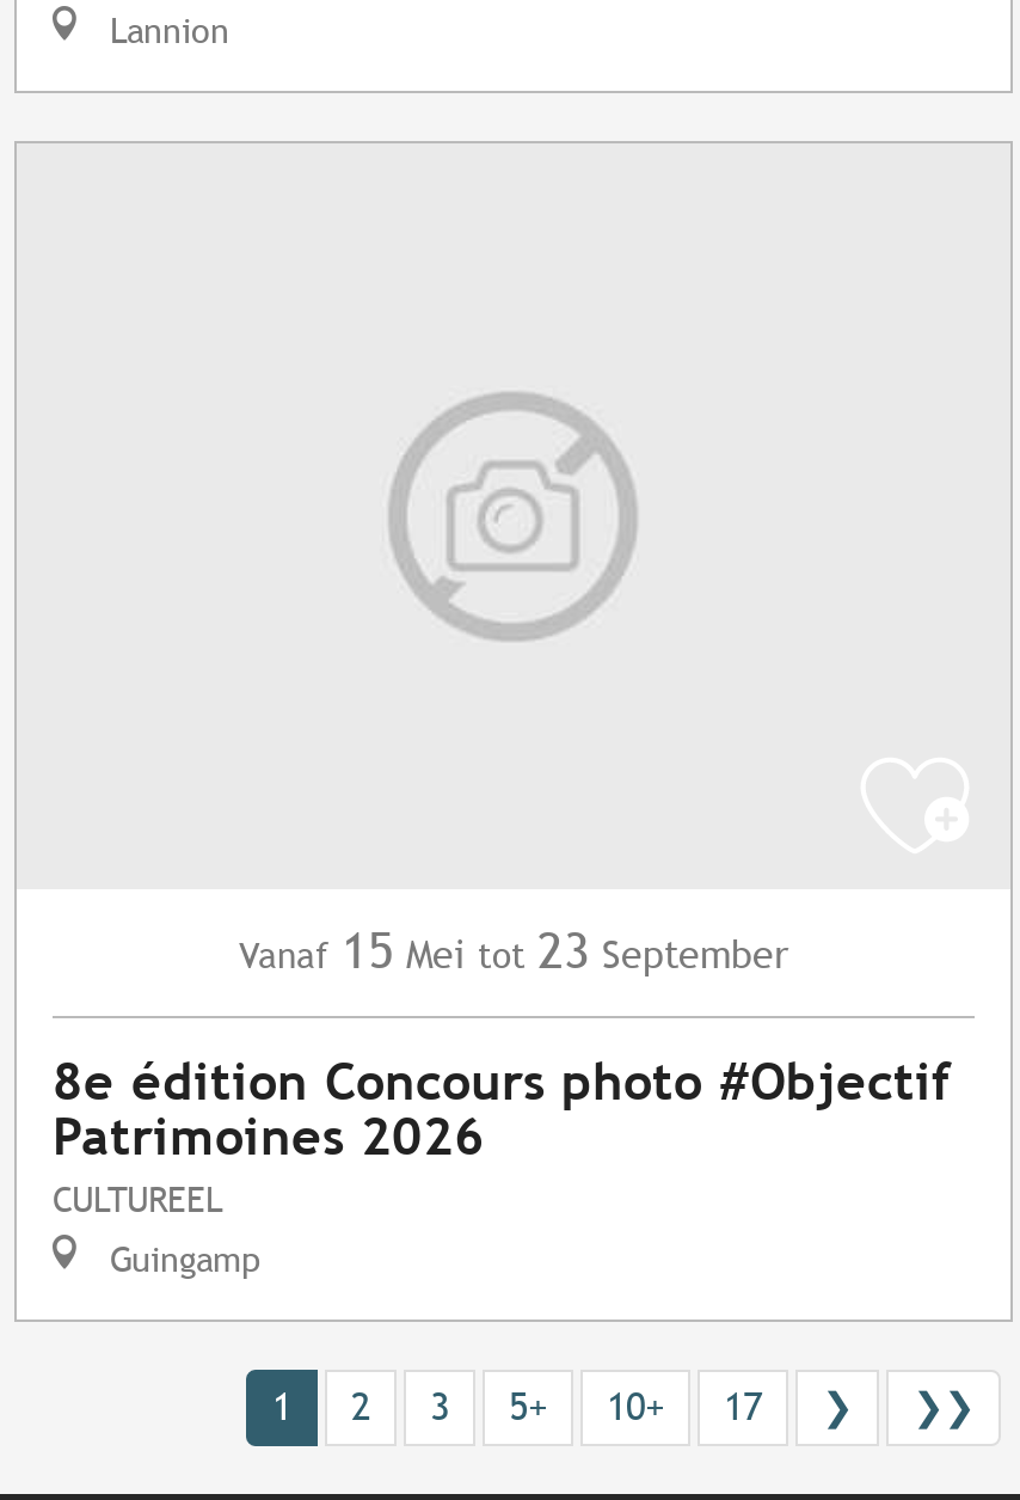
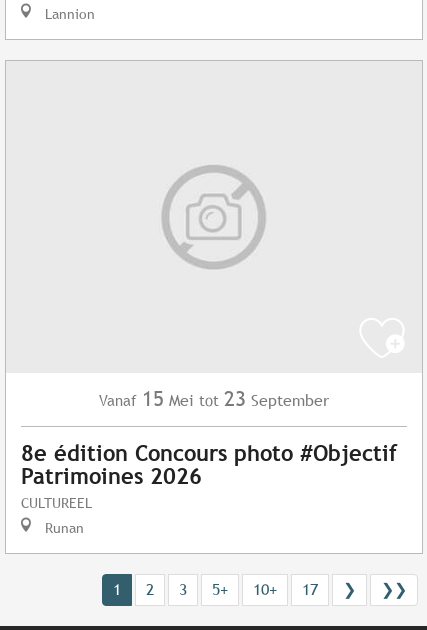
[100,1239,260,1280] Guingamp -> [41,519,84,536] Runan

